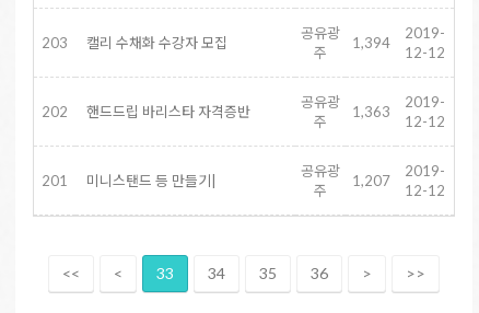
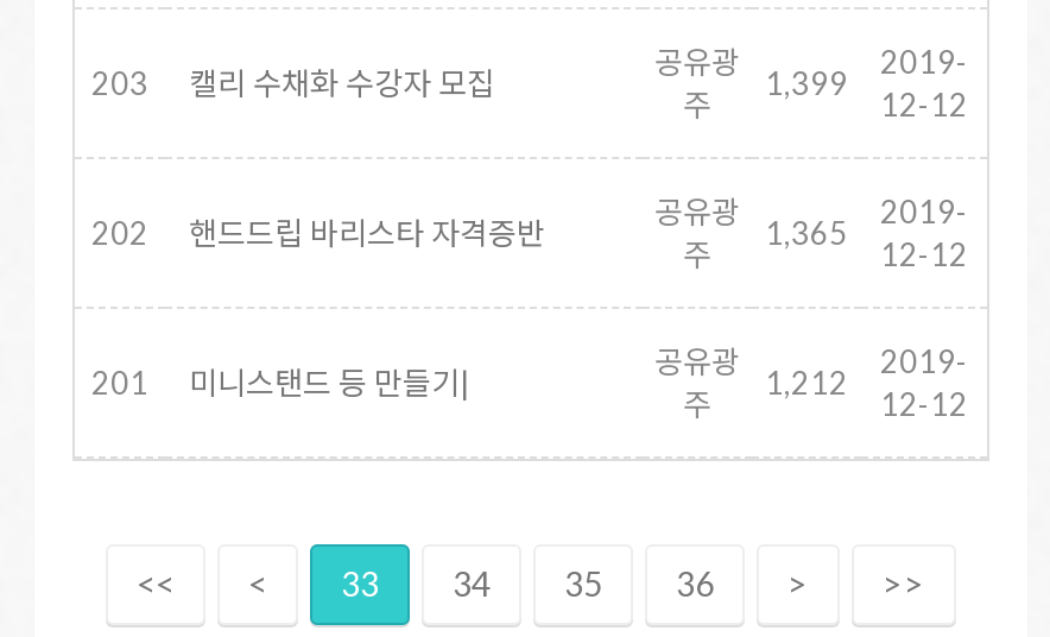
[352,34,390,52] 1,394 -> [765,65,848,103] 1,399
[352,103,390,121] 1,363 -> [765,214,848,252] 1,365
[352,172,390,190] 1,207 -> [765,364,848,402] 1,212

